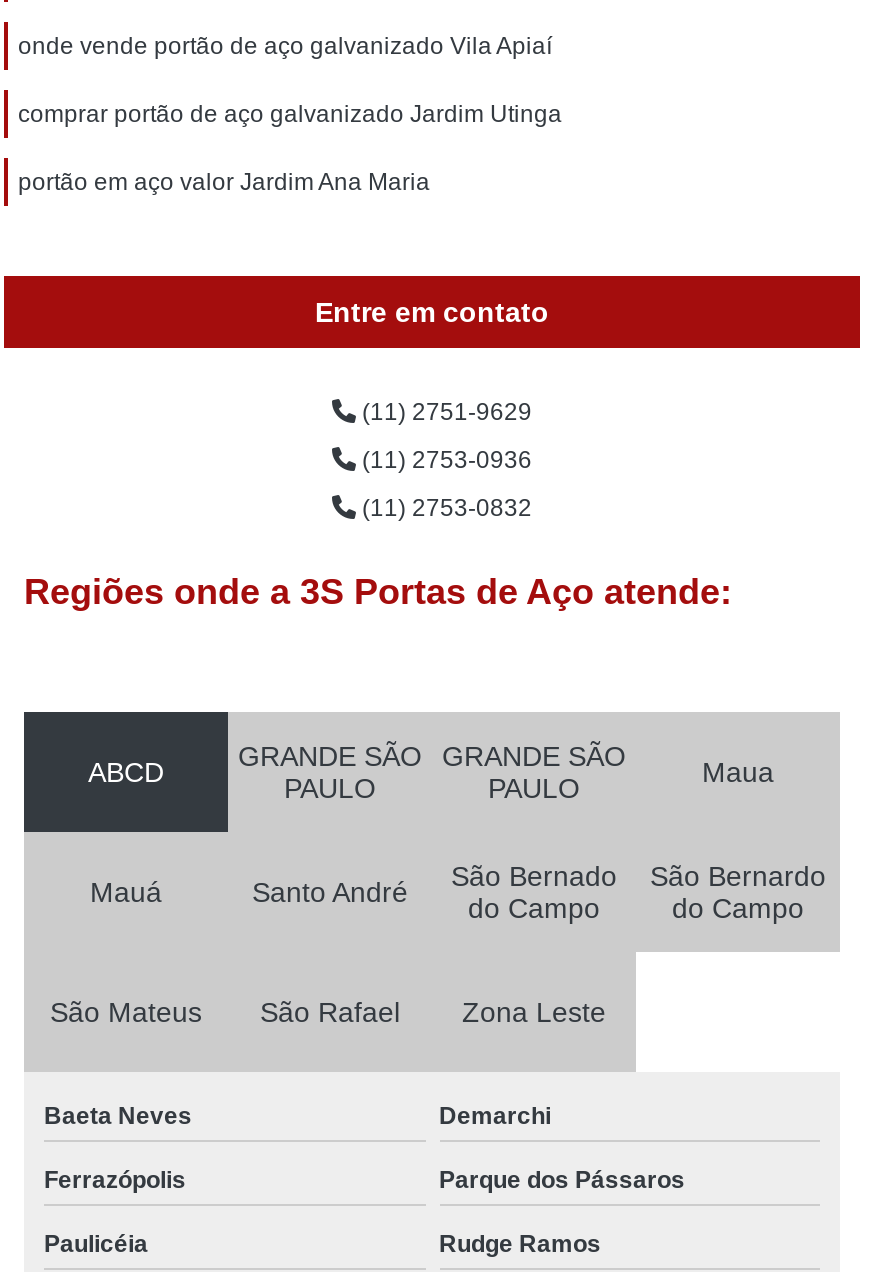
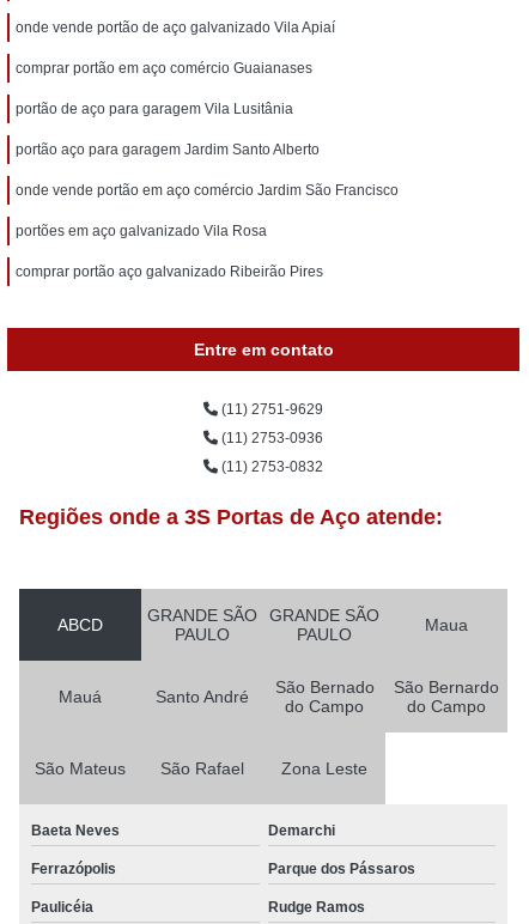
[18,100,562,196] comprar portão de aço galvanizado Jardim Utinga | portão em aço valor Jardim Ana Maria -> [16,60,399,280] comprar portão em aço comércio Guaianases | portão de aço para garagem Vila Lusitânia | portão aço para garagem Jardim Santo Alberto | onde vende portão em aço comércio Jardim São Francisco | portões em aço galvanizado Vila Rosa | comprar portão aço galvanizado Ribeirão Pires

